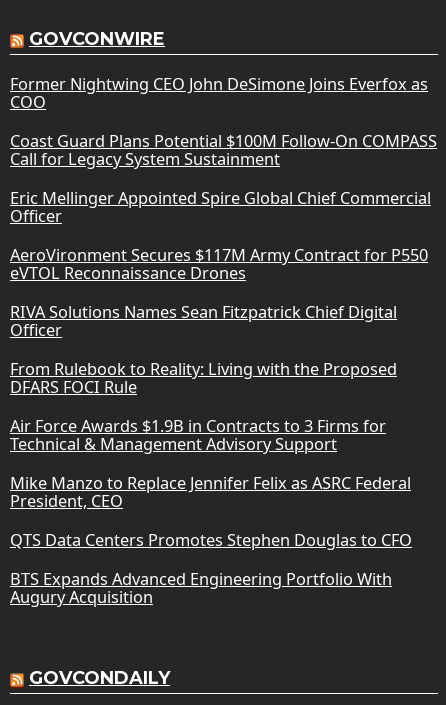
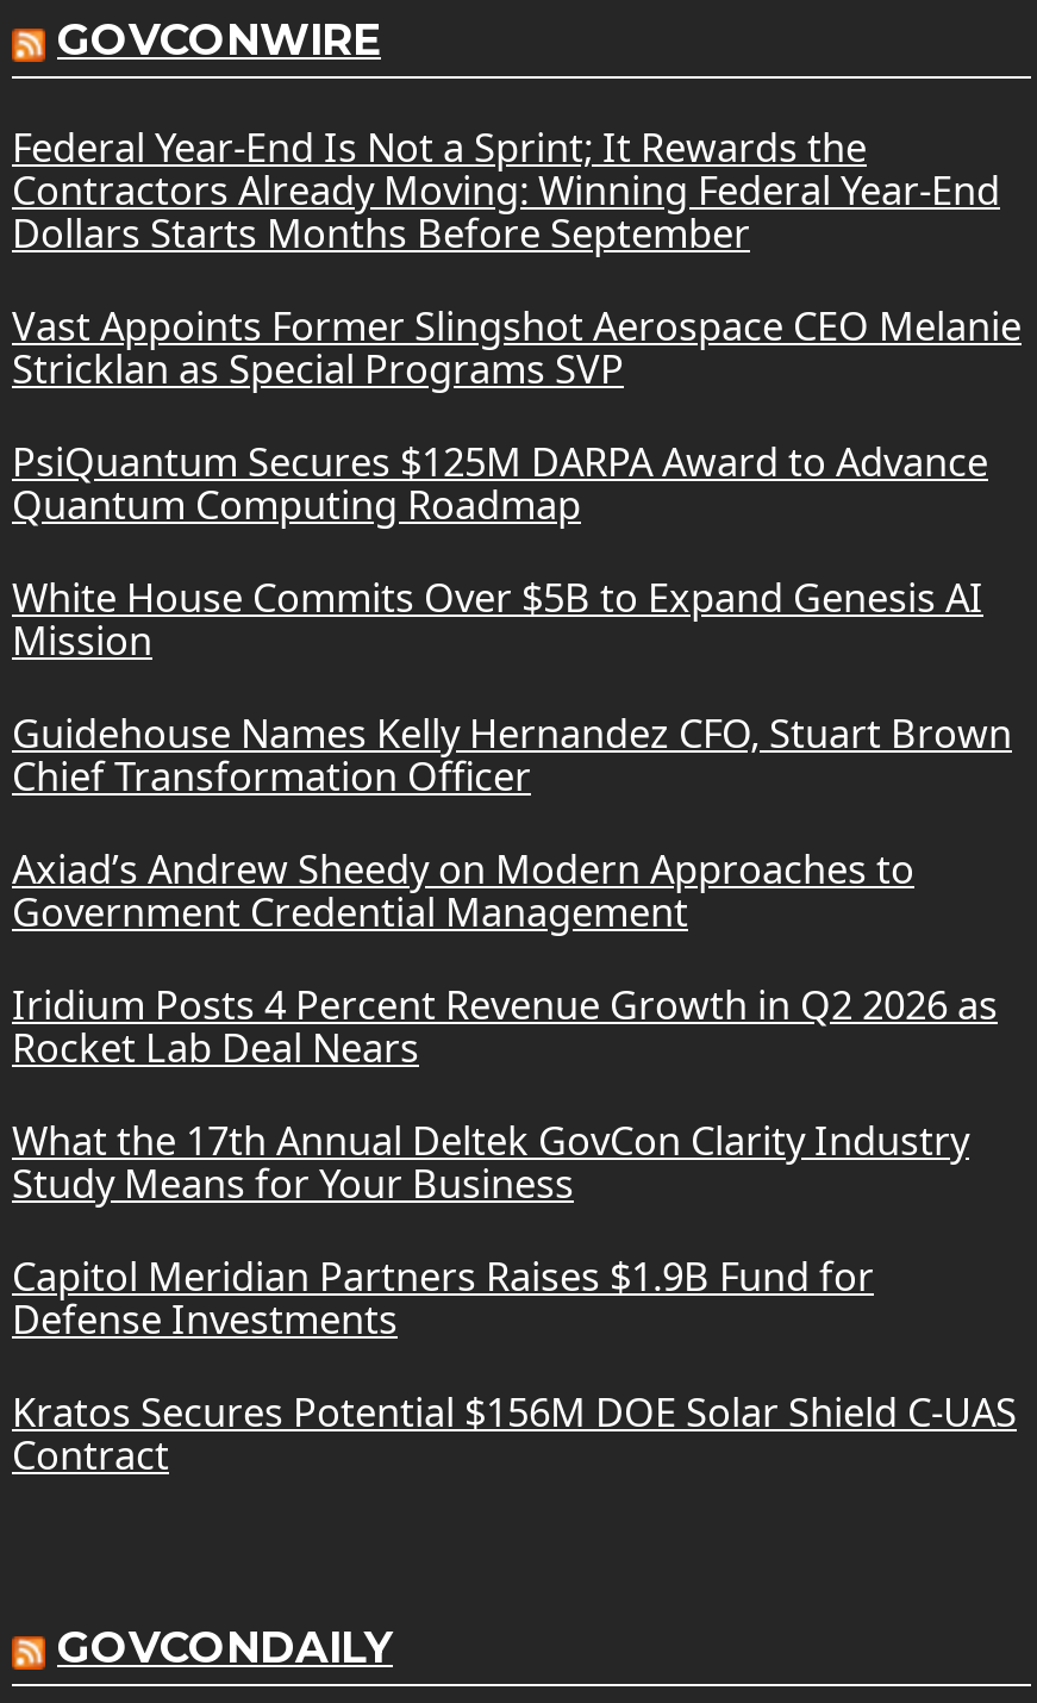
[10,73,428,113] Former Nightwing CEO John DeSimone Joins Everfox as | COO -> [12,122,1000,260] Federal Year-End Is Not a Sprint; It Rewards the | Contractors Already Moving: Winning Federal Year-End | Dollars Starts Months Before September
[10,130,437,170] Coast Guard Plans Potential $100M Follow-On COMPASS | Call for Legacy System Sustainment -> [12,301,1022,396] Vast Appoints Former Slingshot Aerospace CEO Melanie | Stricklan as Special Programs SVP
[10,187,431,227] Eric Mellinger Appointed Spire Global Chief Commercial | Officer -> [12,437,988,532] PsiQuantum Secures $125M DARPA Award to Advance | Quantum Computing Roadmap
[10,244,428,284] AeroVironment Secures $117M Army Contract for P550 | eVTOL Reconnaissance Drones -> [12,572,983,668] White House Commits Over $5B to Expand Genesis AI | Mission
[10,301,397,341] RIVA Solutions Names Sean Fitzpatrick Chief Digital | Officer -> [12,708,1012,803] Guidehouse Names Kelly Hernandez CFO, Stuart Brown | Chief Transformation Officer
[10,358,397,398] From Rulebook to Reality: Living with the Proposed | DFARS FOCI Rule -> [12,844,914,939] Axiad’s Andrew Sheedy on Modern Approaches to | Government Credential Management
[10,415,386,455] Air Force Awards $1.9B in Contracts to 3 Firms for | Technical & Management Advisory Support -> [12,980,998,1075] Iridium Posts 4 Percent Revenue Growth in Q2 2026 as | Rocket Lab Deal Nears
[10,472,411,512] Mike Manzo to Replace Jennifer Felix as ASRC Federal | President, CEO -> [12,1115,969,1211] What the 17th Annual Deltek GovCon Clarity Industry | Study Means for Your Business
[10,529,412,551] QTS Data Centers Promotes Stephen Douglas to CFO -> [12,1251,874,1346] Capitol Meridian Partners Raises $1.9B Fund for | Defense Investments
[10,568,392,608] BTS Expands Advanced Engineering Portfolio With | Augury Acquisition -> [12,1387,1017,1482] Kratos Secures Potential $156M DOE Solar Shield C-UAS | Contract

